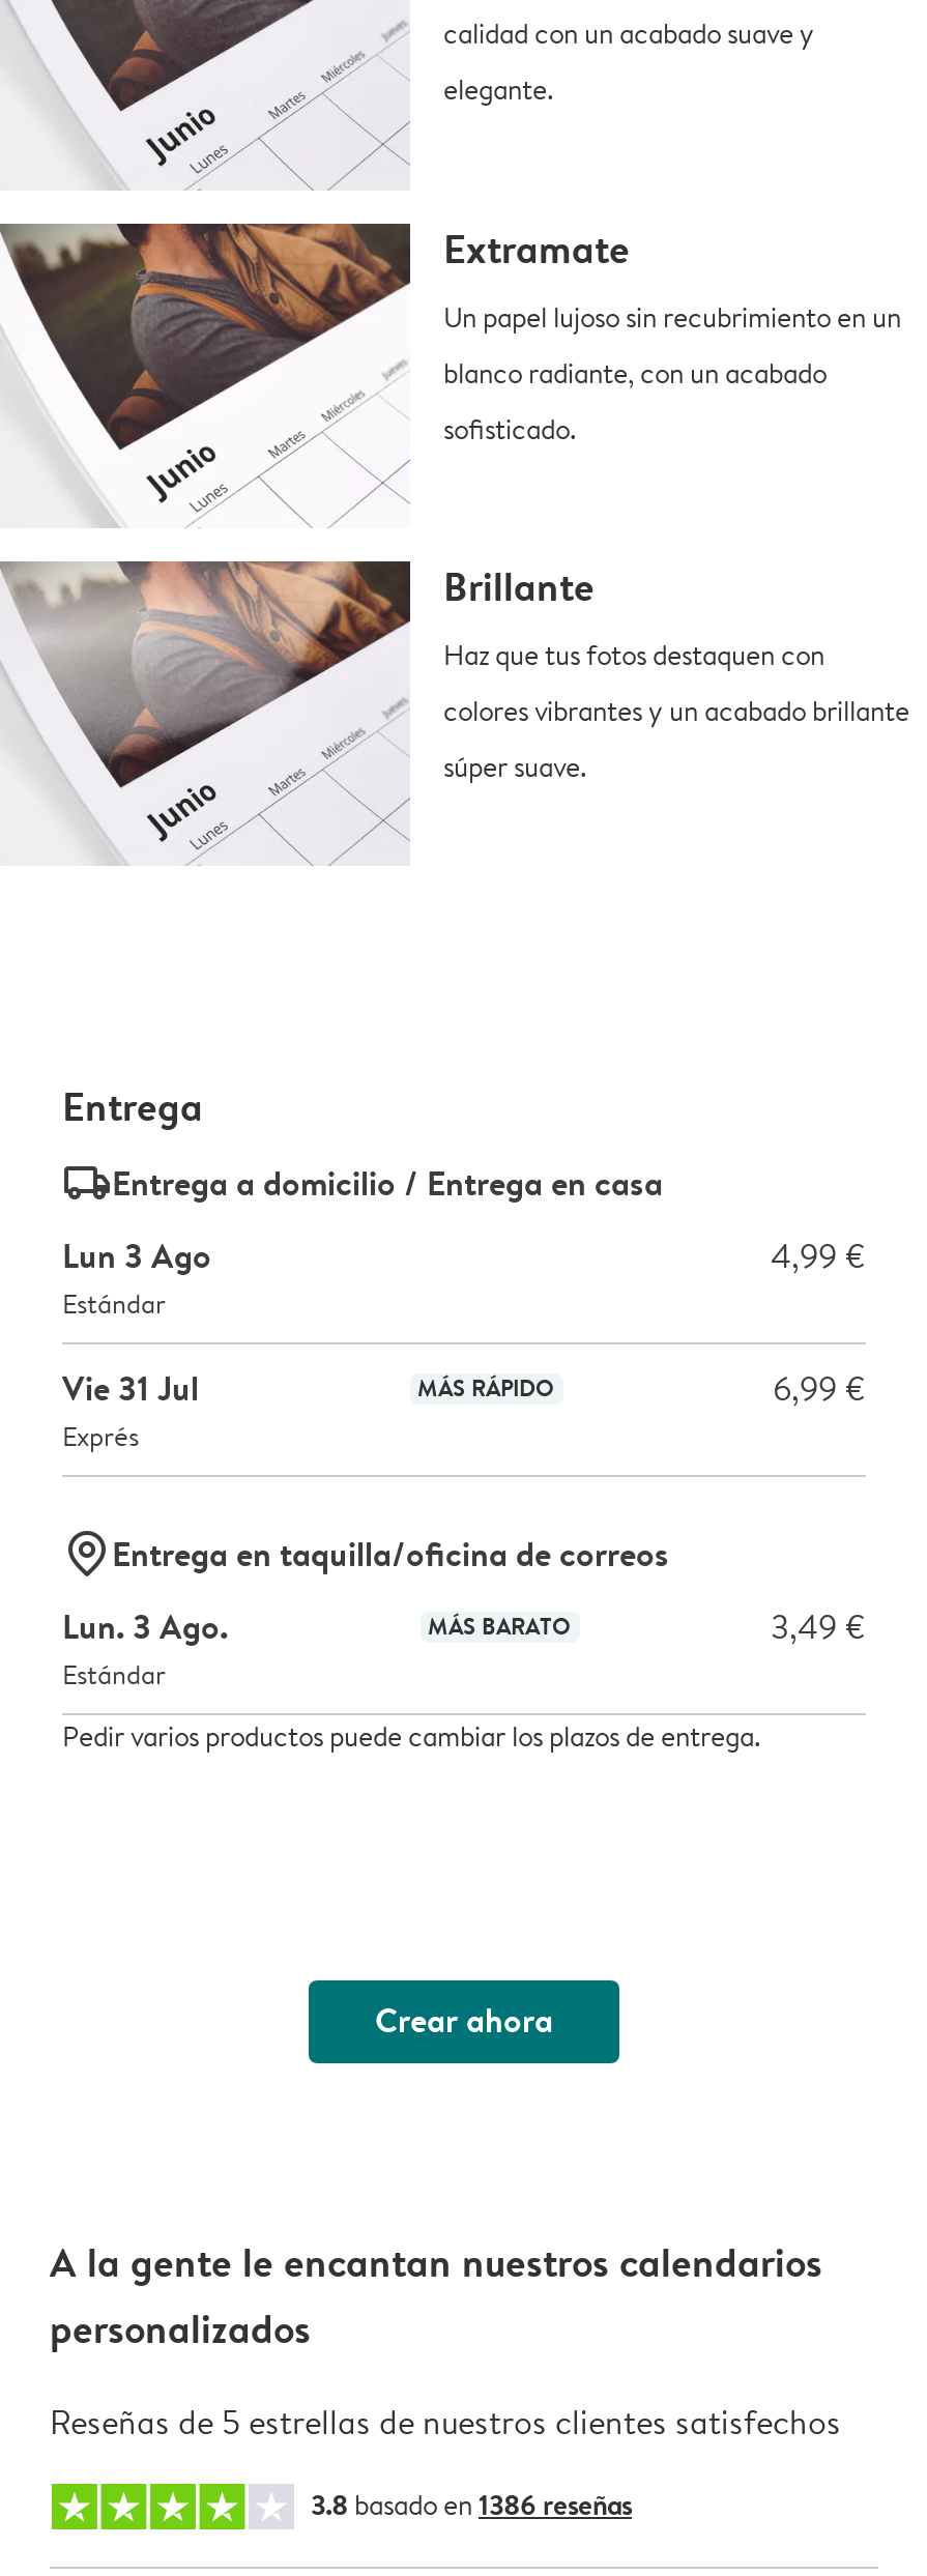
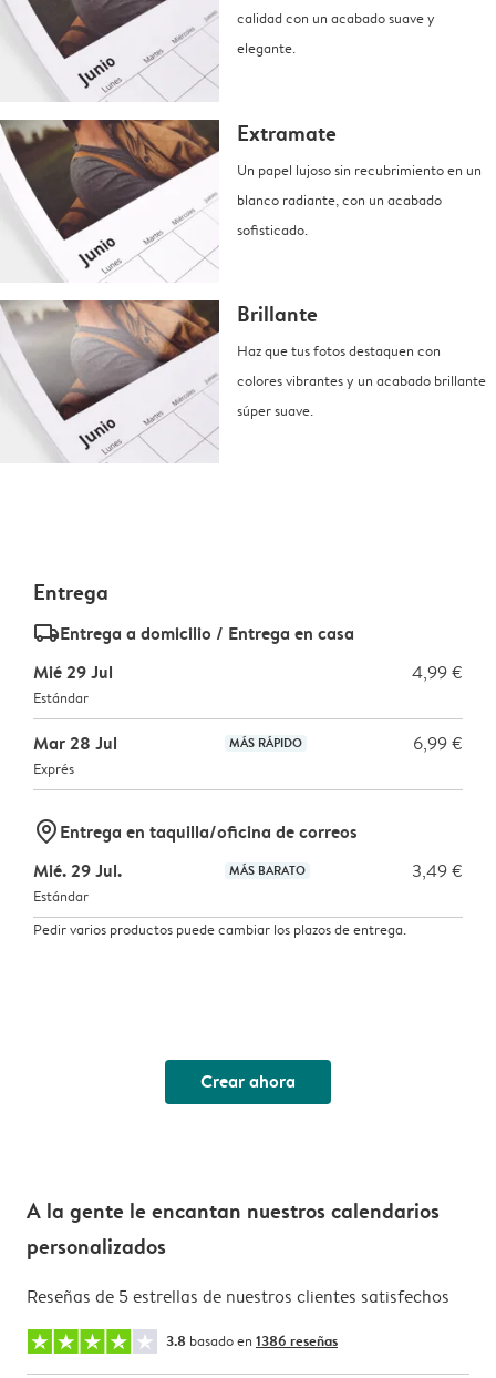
[62,1232,211,1278] Lun 3 Ago -> [33,660,113,684] Mié 29 Jul
[62,1365,199,1411] Vie 31 Jul -> [33,730,117,755] Mar 28 Jul
[62,1603,228,1649] Lun. 3 Ago. -> [33,858,122,882] Mié. 29 Jul.

